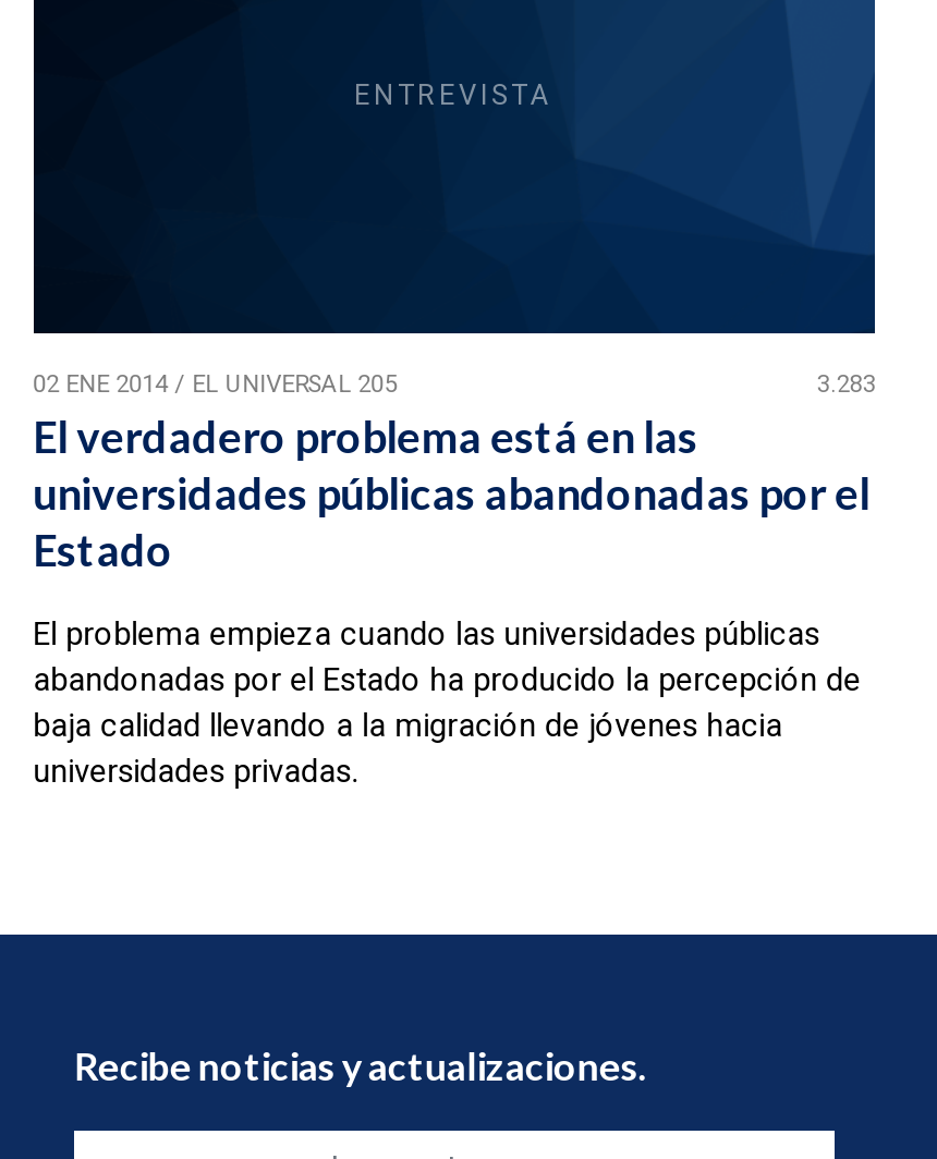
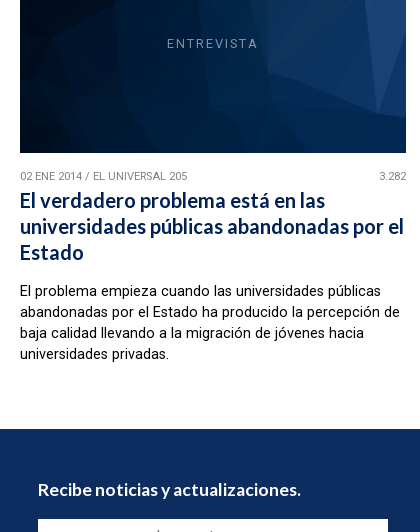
[817,371,876,400] 3.283 -> [379,170,406,183] 3.282

